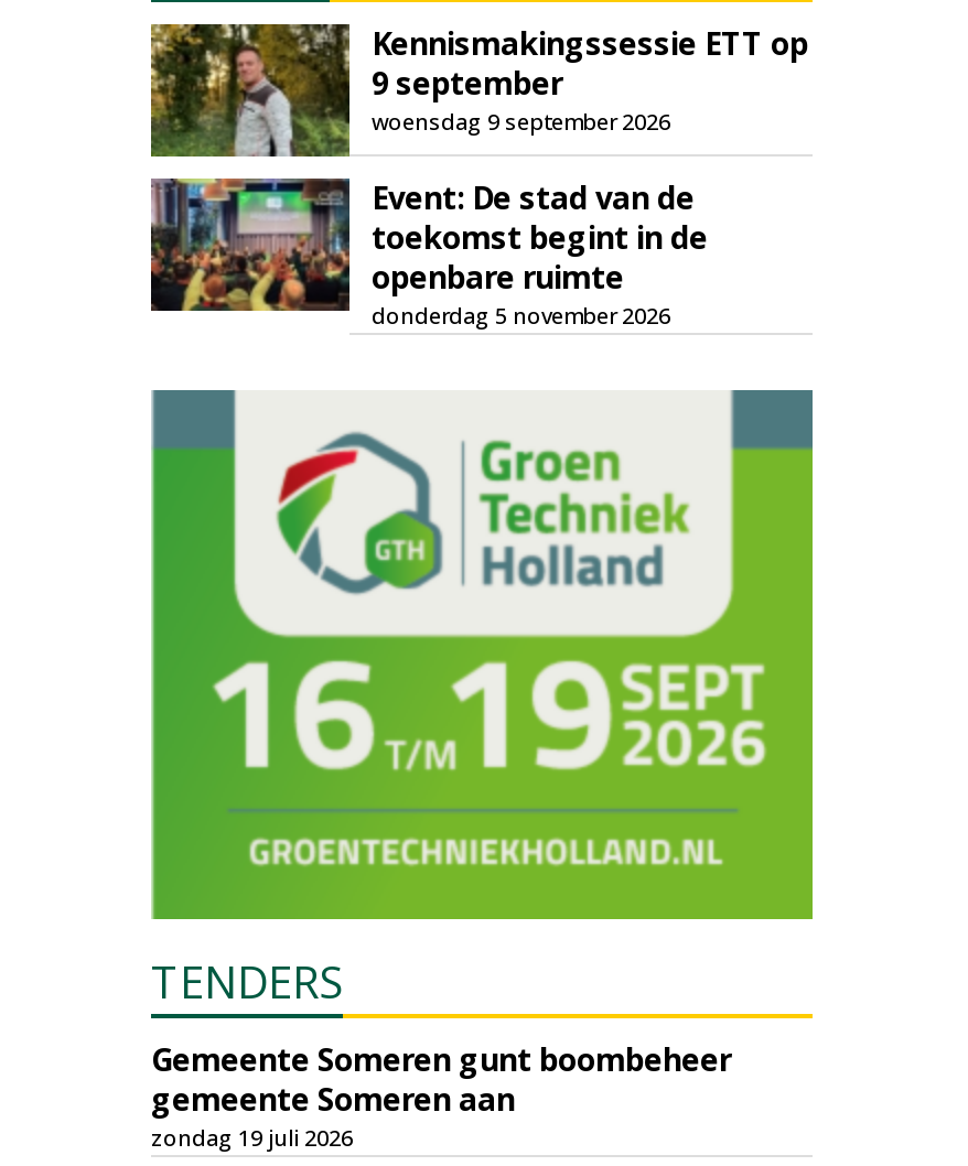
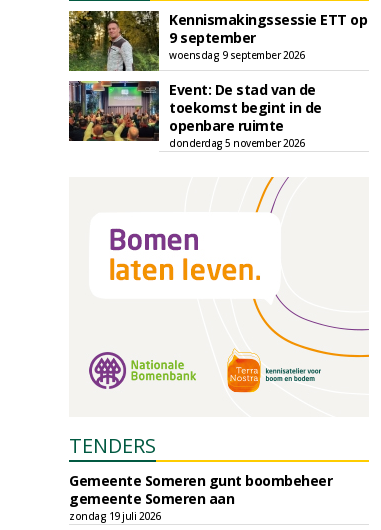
[151,388,815,921] [image] -> [70,176,370,417] [image]

